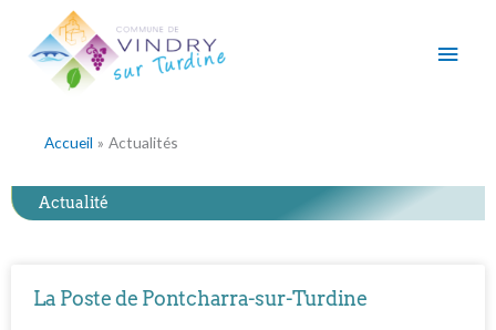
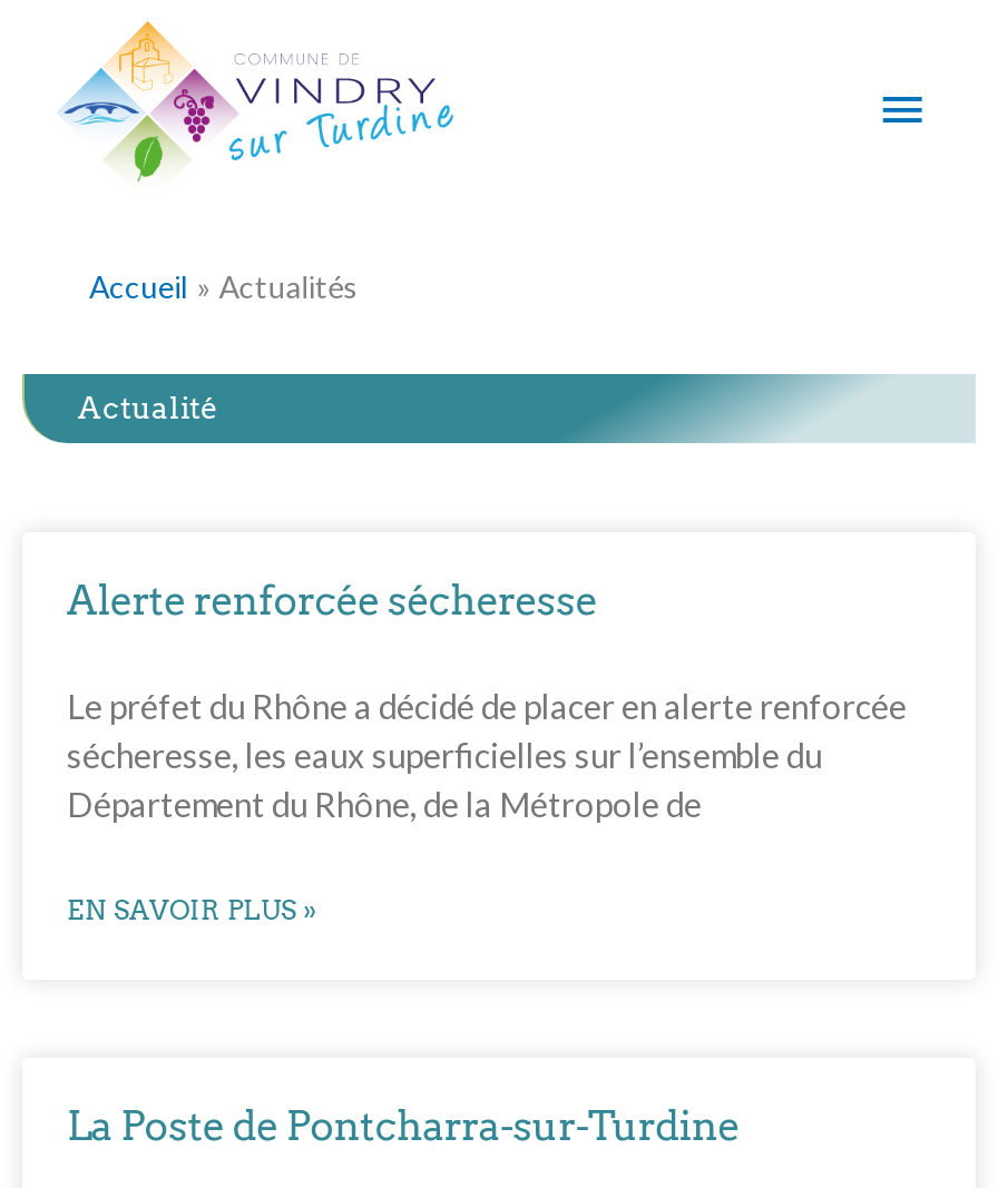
none -> [67,576,907,925] Alerte renforcée sécheresse | Le préfet du Rhône a décidé de placer en alerte renforcée | sécheresse, les eaux superficielles sur l’ensemble du | Département du Rhône, de la Métropole de | EN SAVOIR PLUS »

